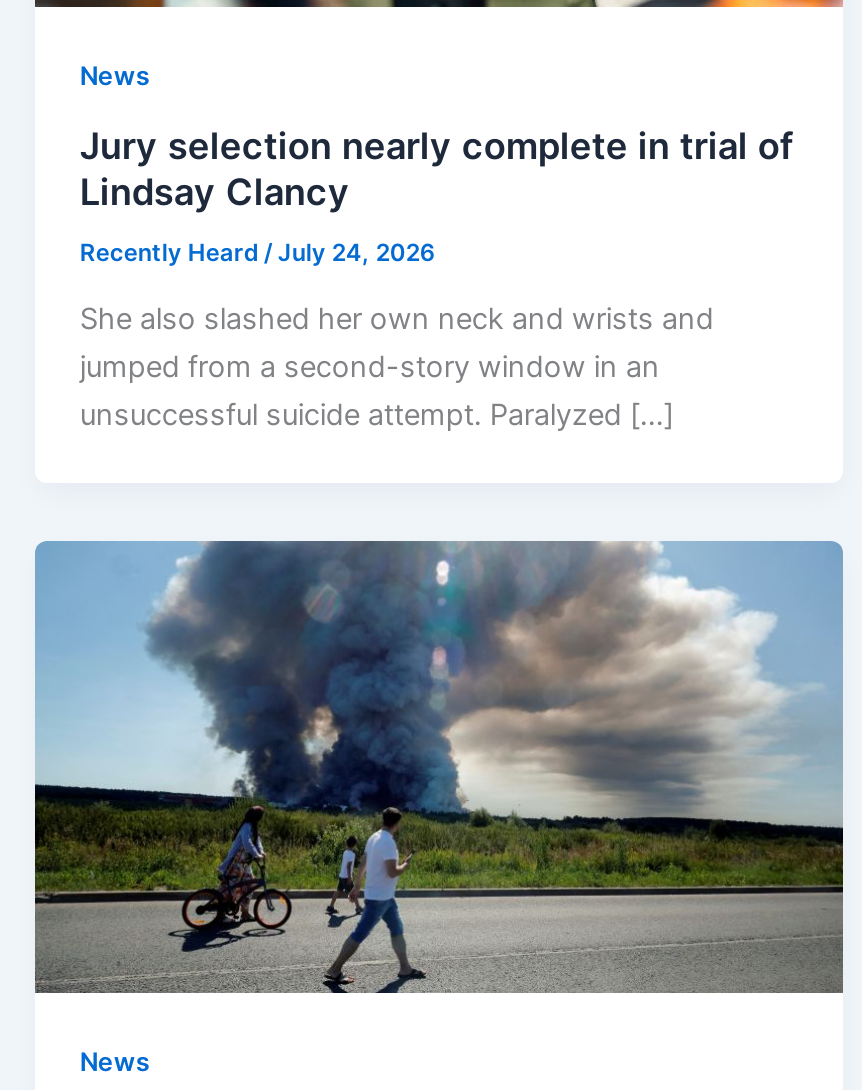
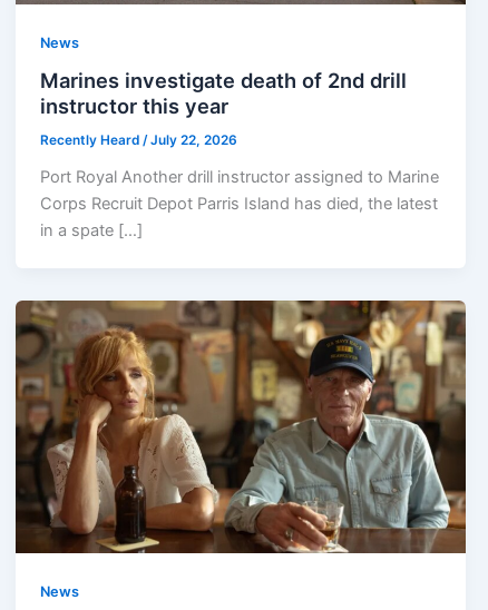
[80,123,794,213] Jury selection nearly complete in trial of | Lindsay Clancy -> [40,68,407,118] Marines investigate death of 2nd drill | instructor this year
[80,238,436,266] Recently Heard / July 24, 2026 -> [40,133,238,148] Recently Heard / July 22, 2026
[80,300,714,432] She also slashed her own neck and wrists and | jumped from a second-story window in an | unsuccessful suicide attempt. Paralyzed […] -> [40,167,439,240] Port Royal Another drill instructor assigned to Marine | Corps Recruit Depot Parris Island has died, the latest | in a spate […]
[35,540,843,996] [image] -> [14,299,467,554] [image]

